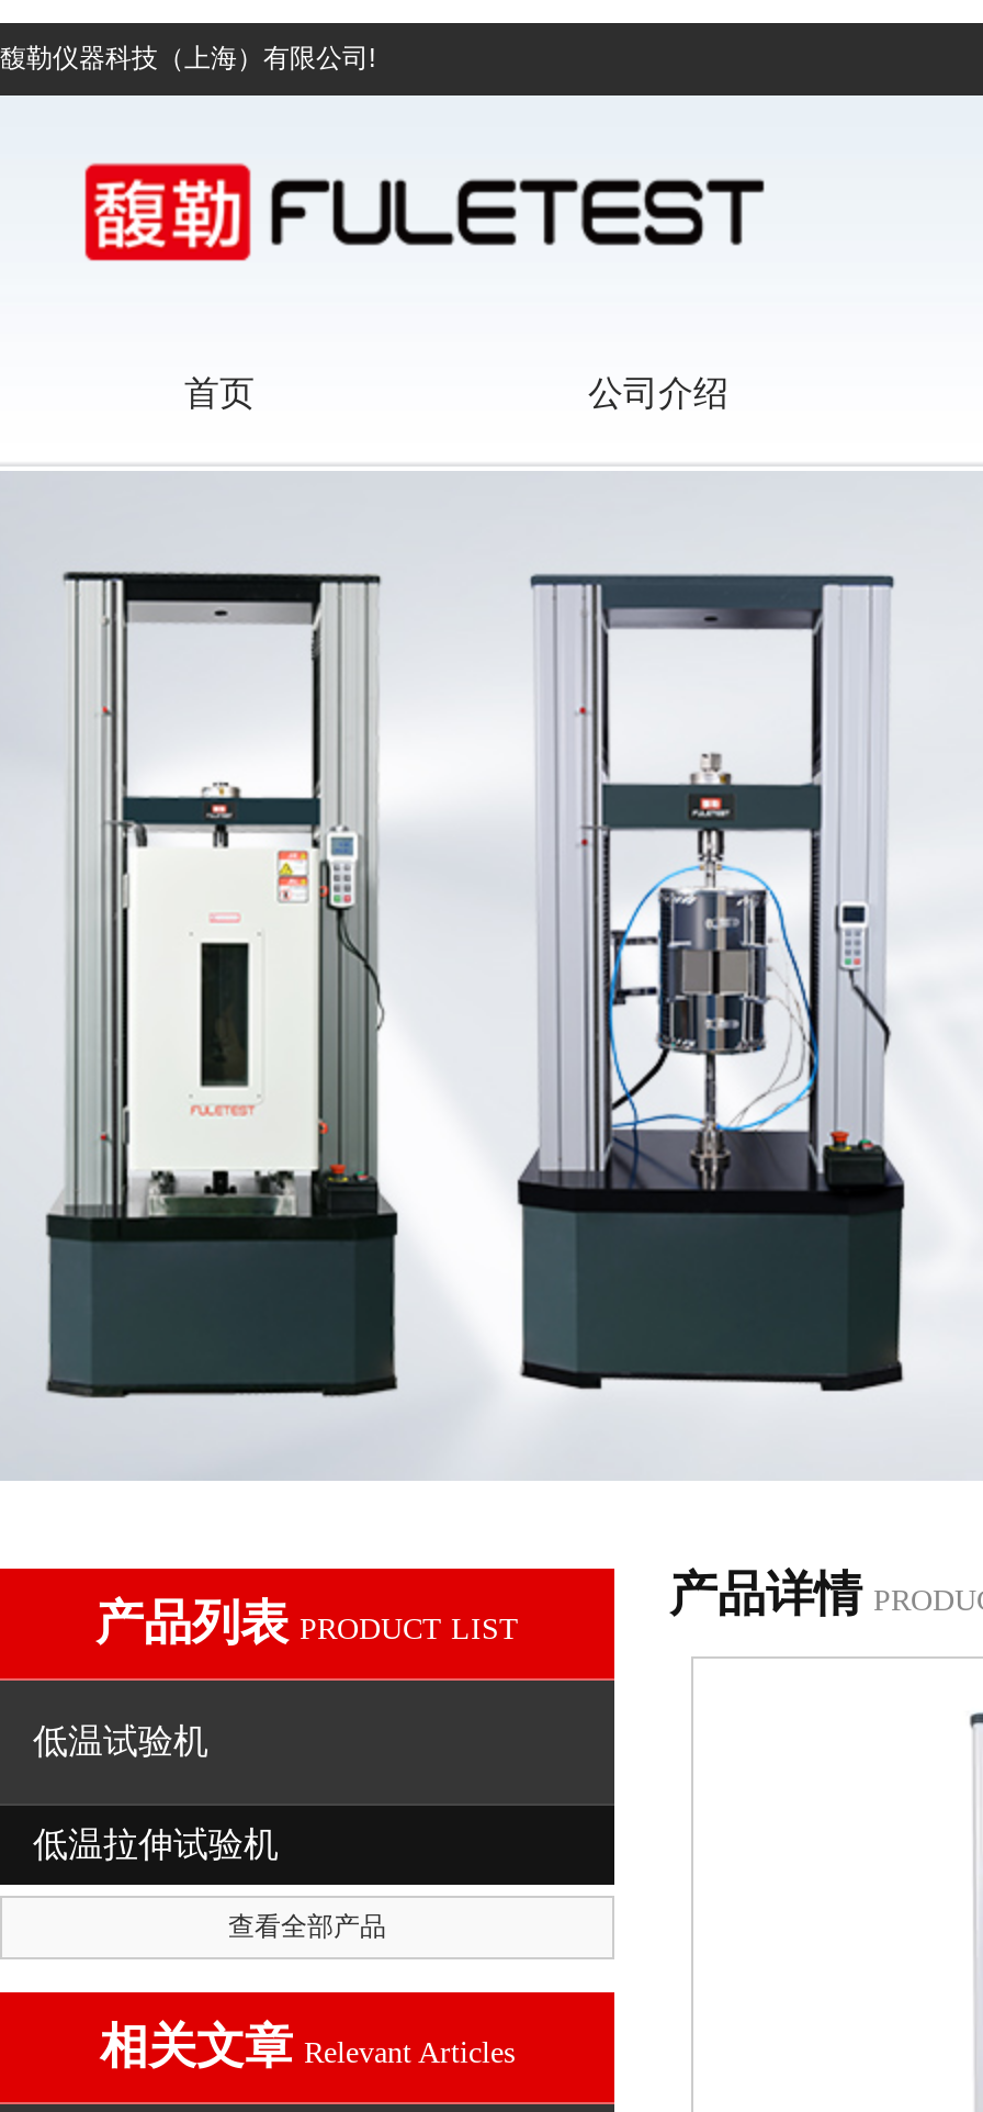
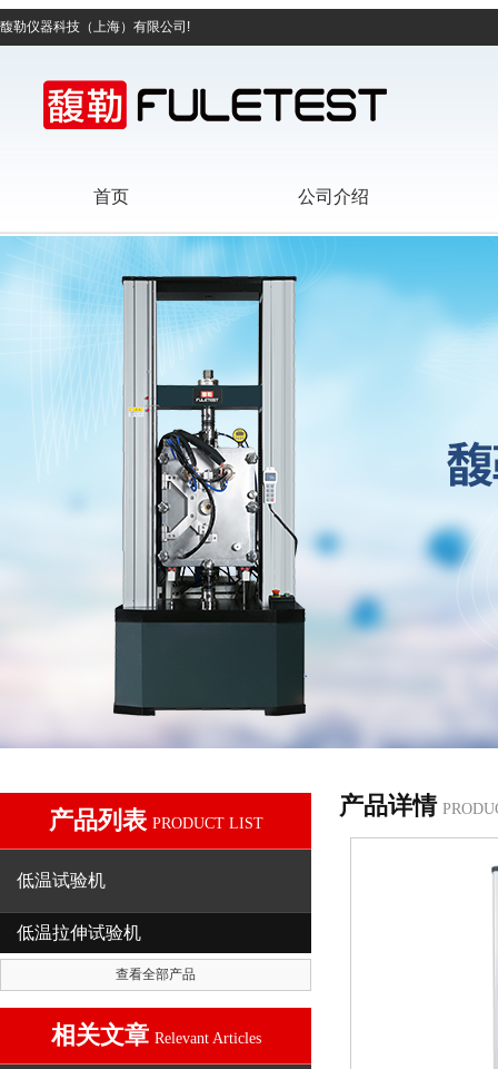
[7,473,976,1479] [image] -> [3,236,495,748] [image]

